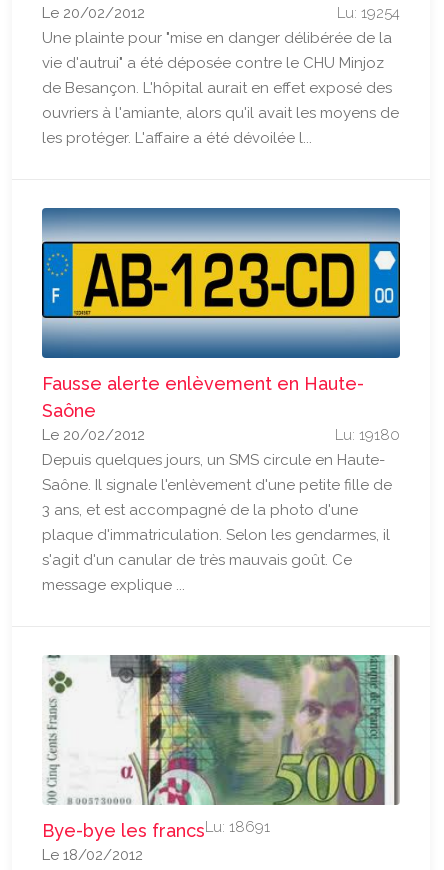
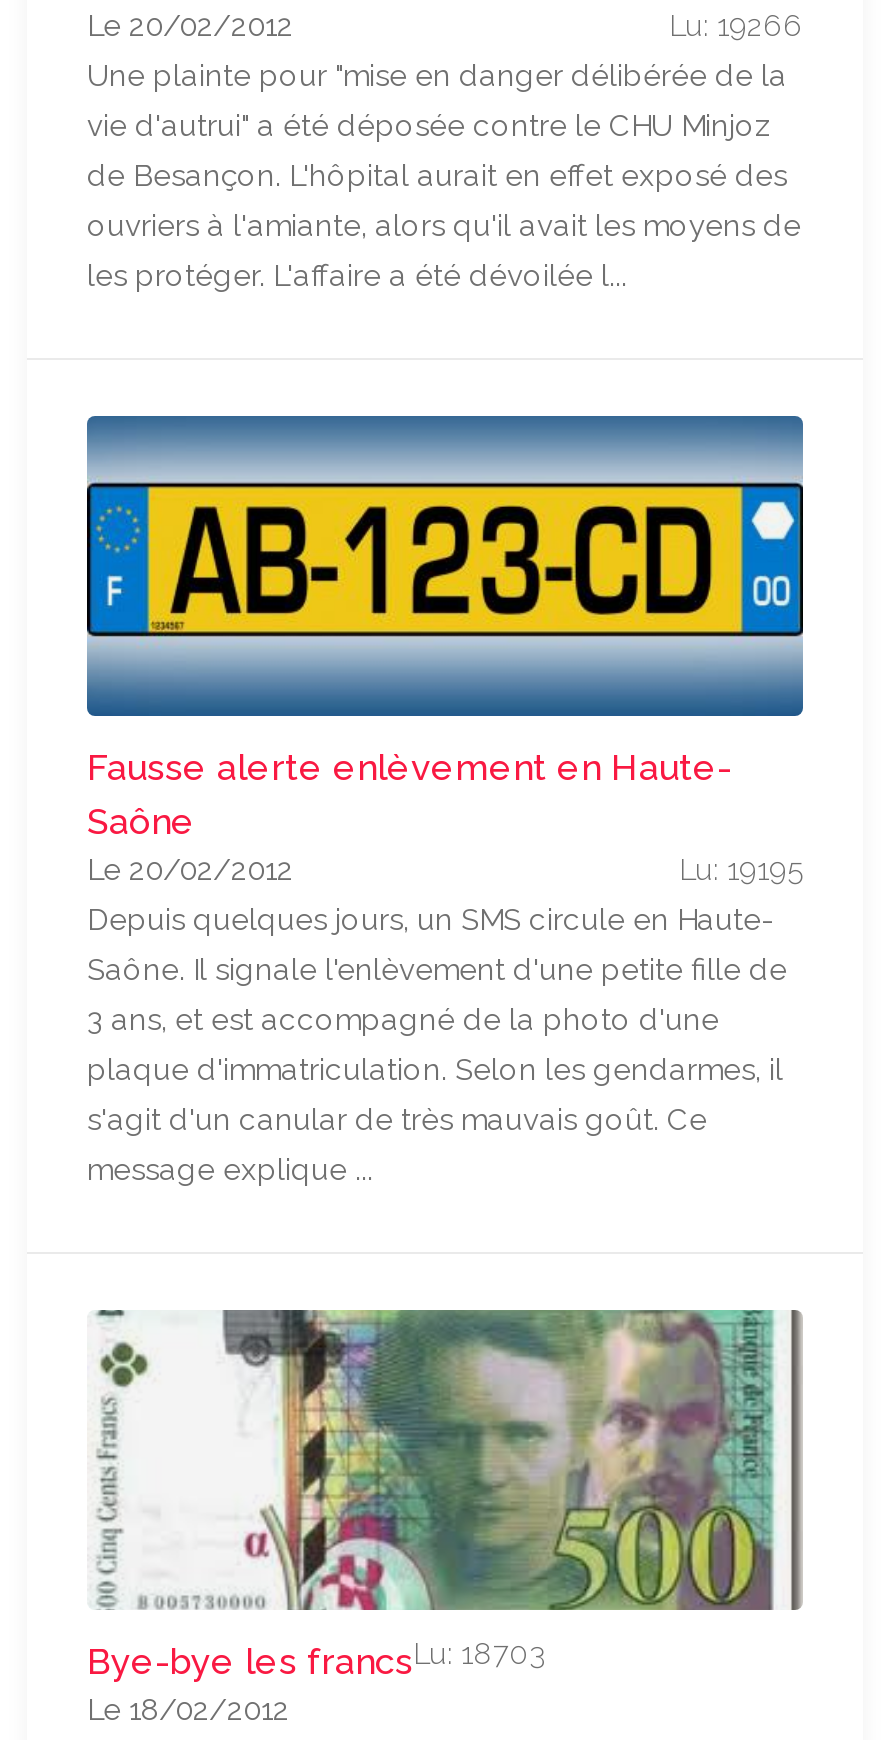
[337,4,400,22] Lu: 19254 -> [669,8,803,44] Lu: 19266
[335,426,400,444] Lu: 19180 -> [679,852,803,888] Lu: 19195
[42,818,270,841] Bye-bye les francsLu: 18691 -> [87,1636,545,1682] Bye-bye les francsLu: 18703

